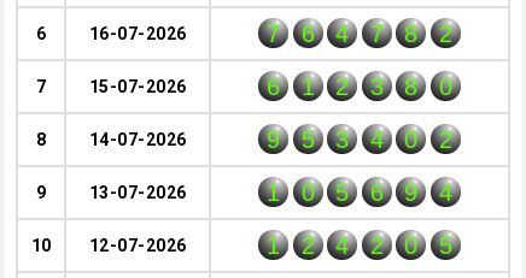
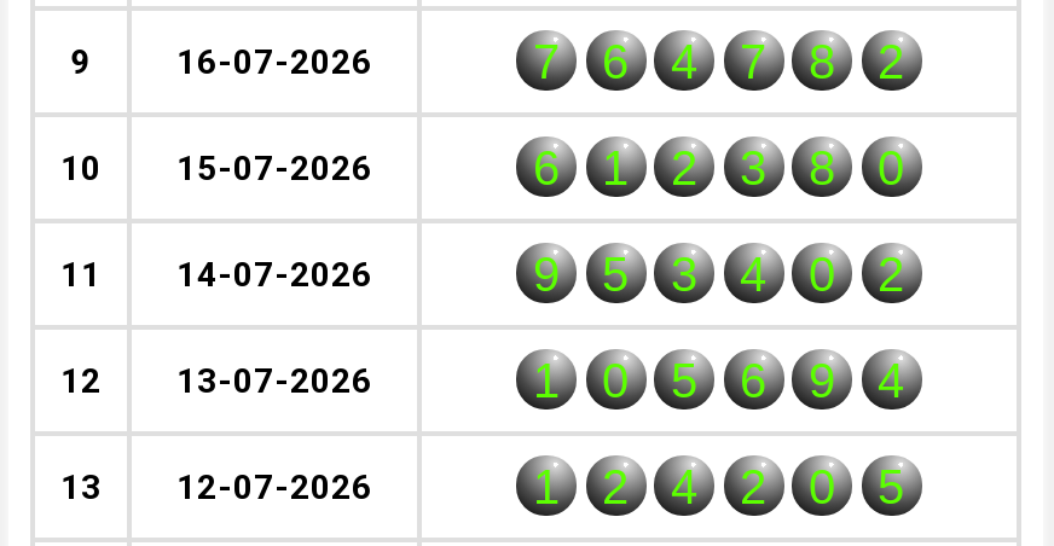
[36,25,46,44] 6 -> [71,43,91,82] 9
[36,78,46,97] 7 -> [60,150,102,188] 10
[36,130,46,150] 8 -> [60,256,102,295] 11
[36,183,46,203] 9 -> [60,362,102,401] 12
[31,236,186,256] 10 12-07-2026 -> [60,468,372,507] 13 12-07-2026

